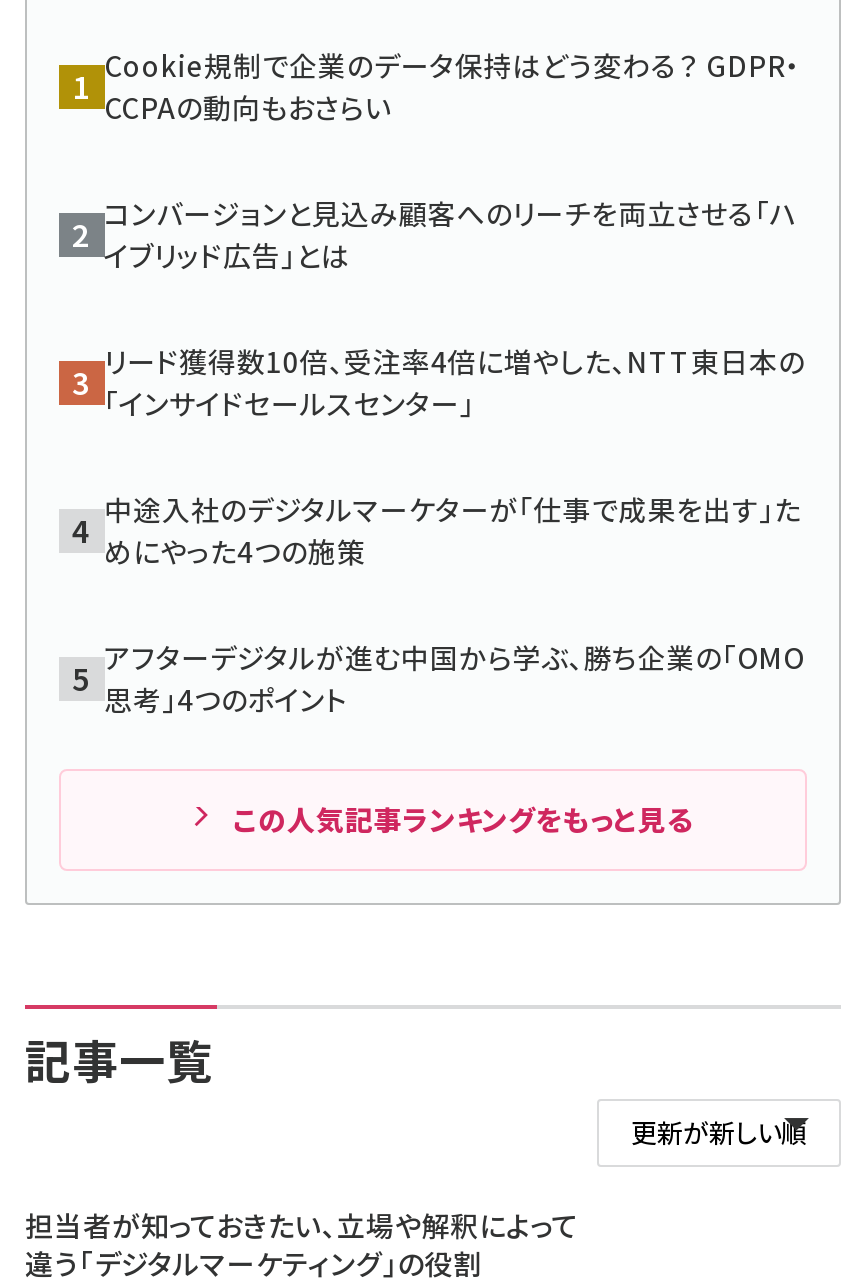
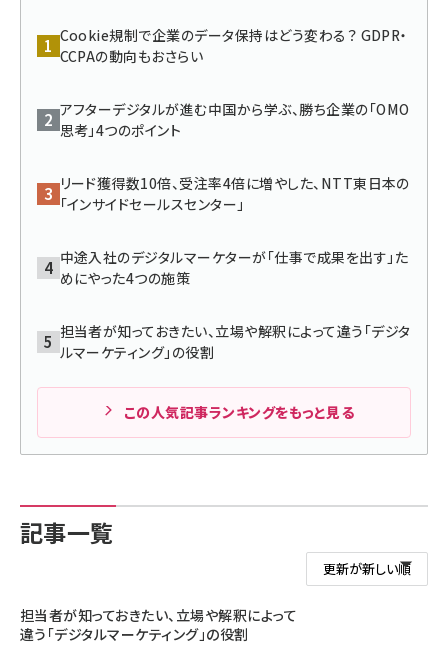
[104,193,797,275] コンバージョンと見込み顧客へのリーチを両立させる「ハ | イブリッド広告」とは -> none
none -> [59,321,410,362] 担当者が知っておきたい、立場や解釈によって違う「デジタ | ルマーケティング」の役割
moved [104,637,804,719] -> [59,99,409,140]: アフターデジタルが進む中国から学ぶ、勝ち企業の「OMO | 思考」4つのポイント

